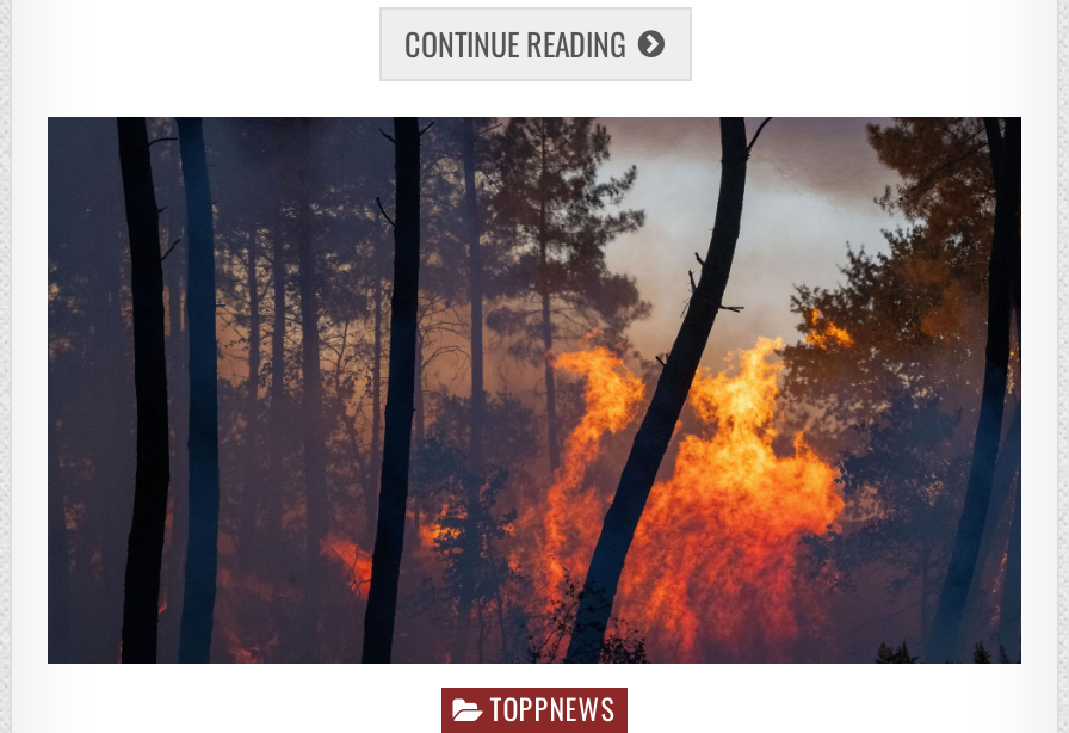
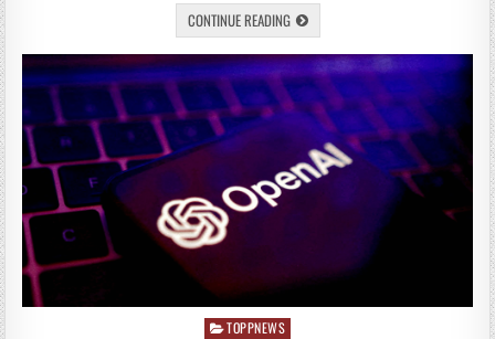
[45,115,1021,666] [image] -> [22,53,473,308] [image]

